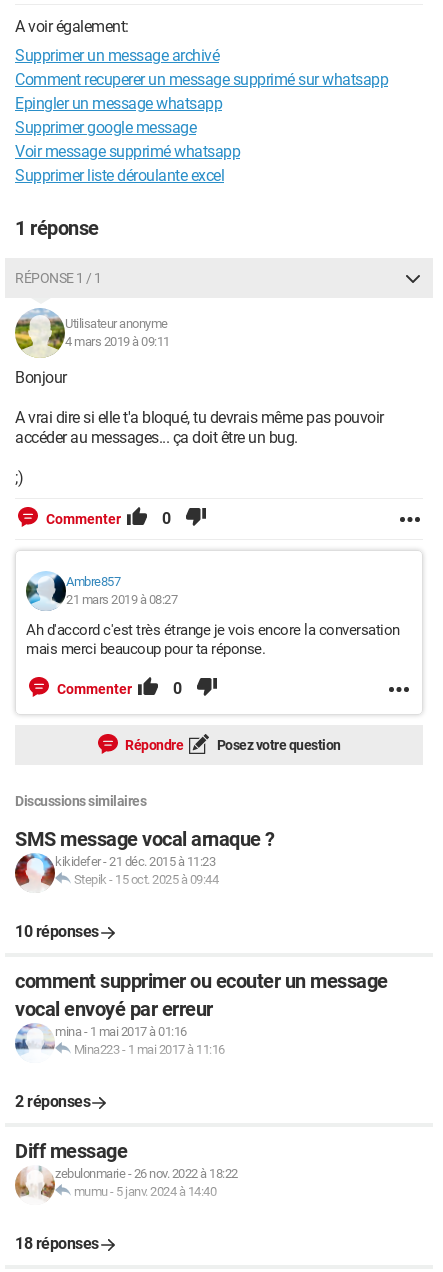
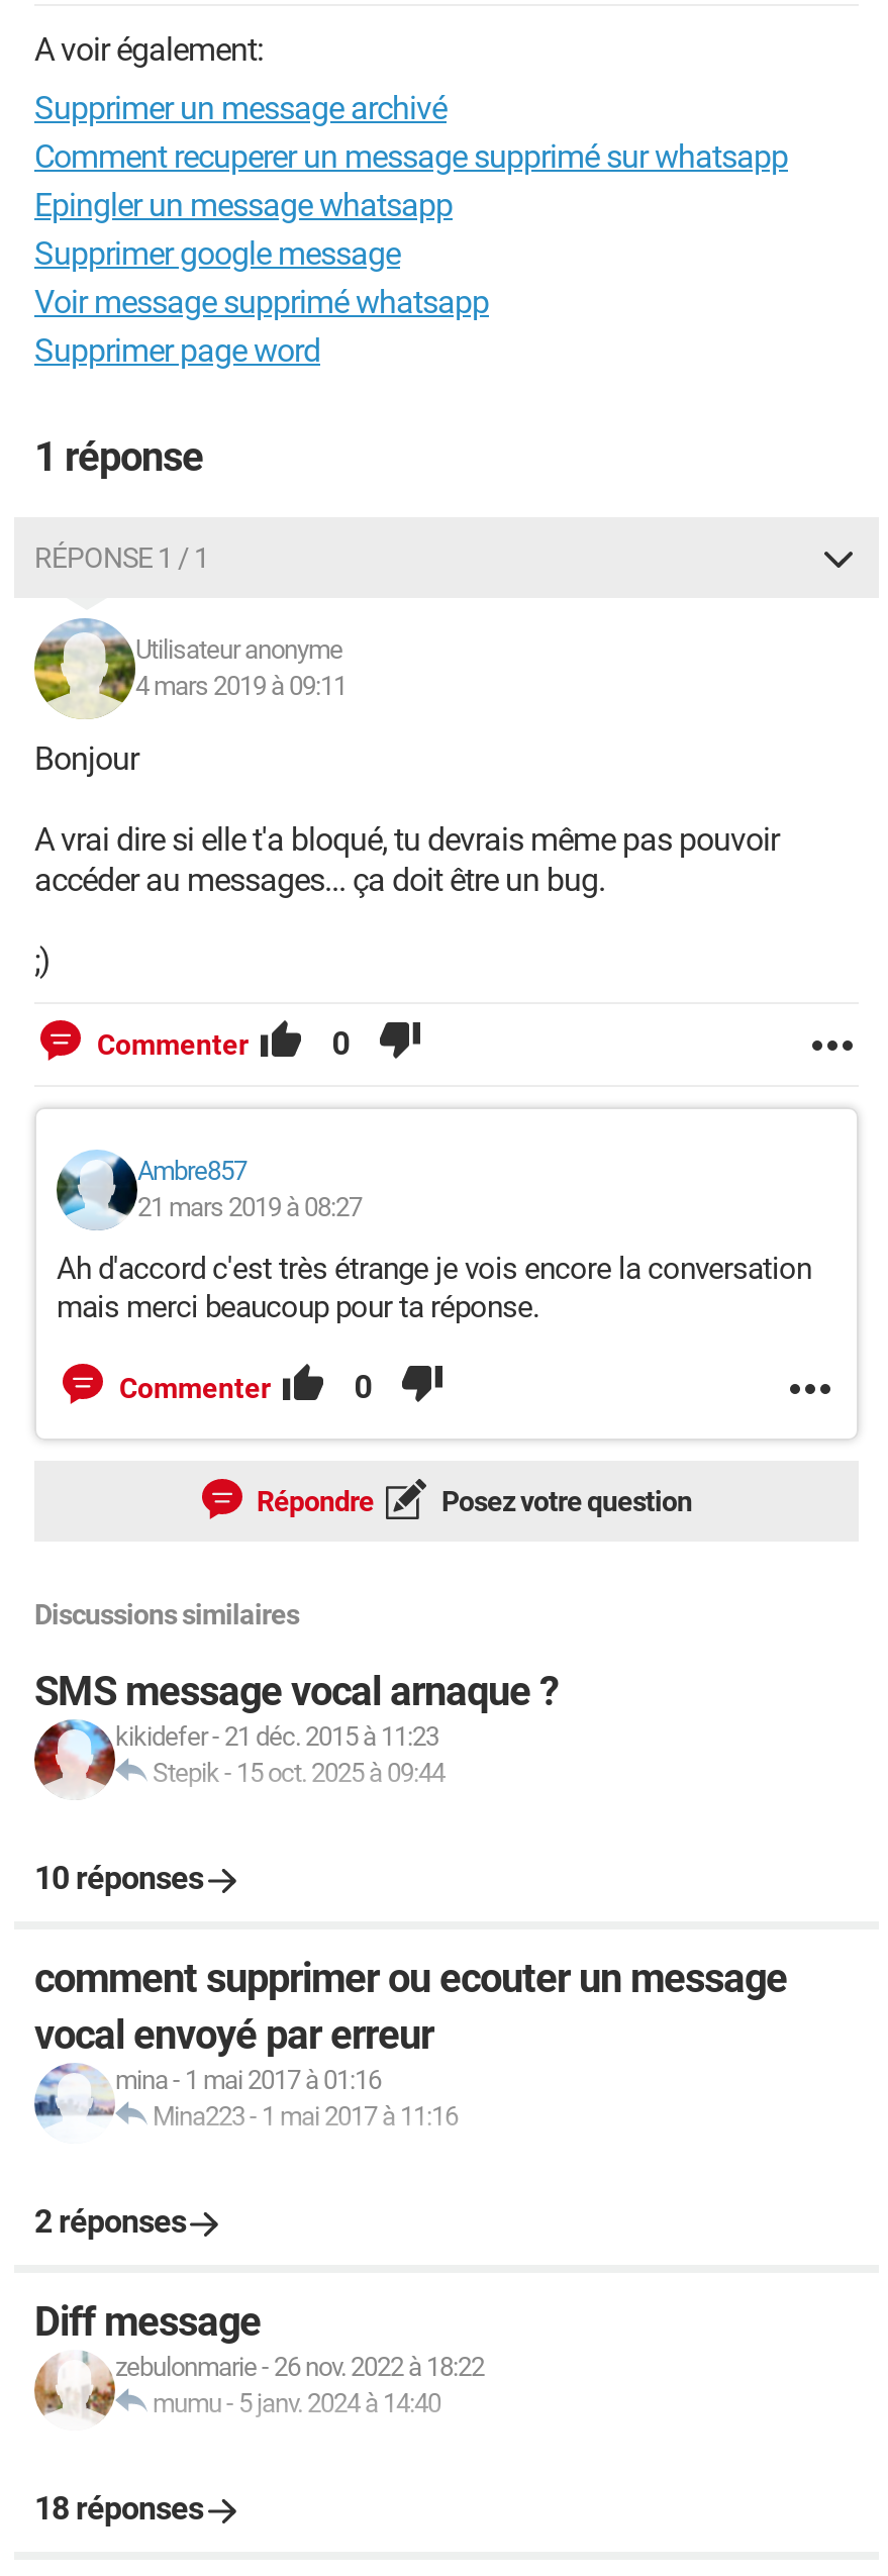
[15,166,224,185] Supprimer liste déroulante excel -> [34,331,320,370] Supprimer page word

